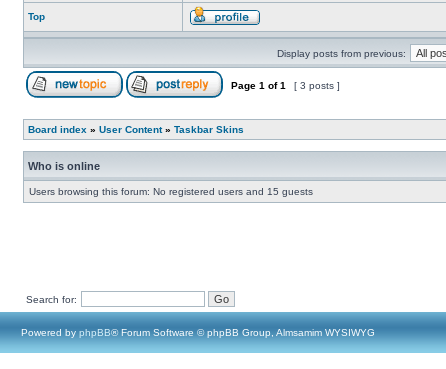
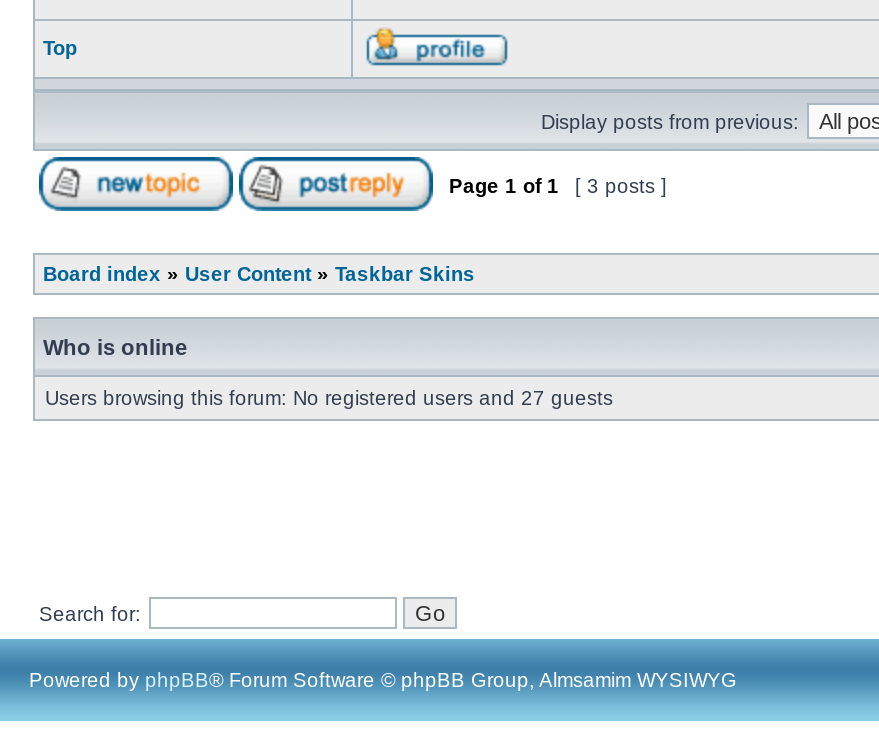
[29,186,313,197] Users browsing this forum: No registered users and 15 guests -> [45,387,613,409] Users browsing this forum: No registered users and 27 guests

